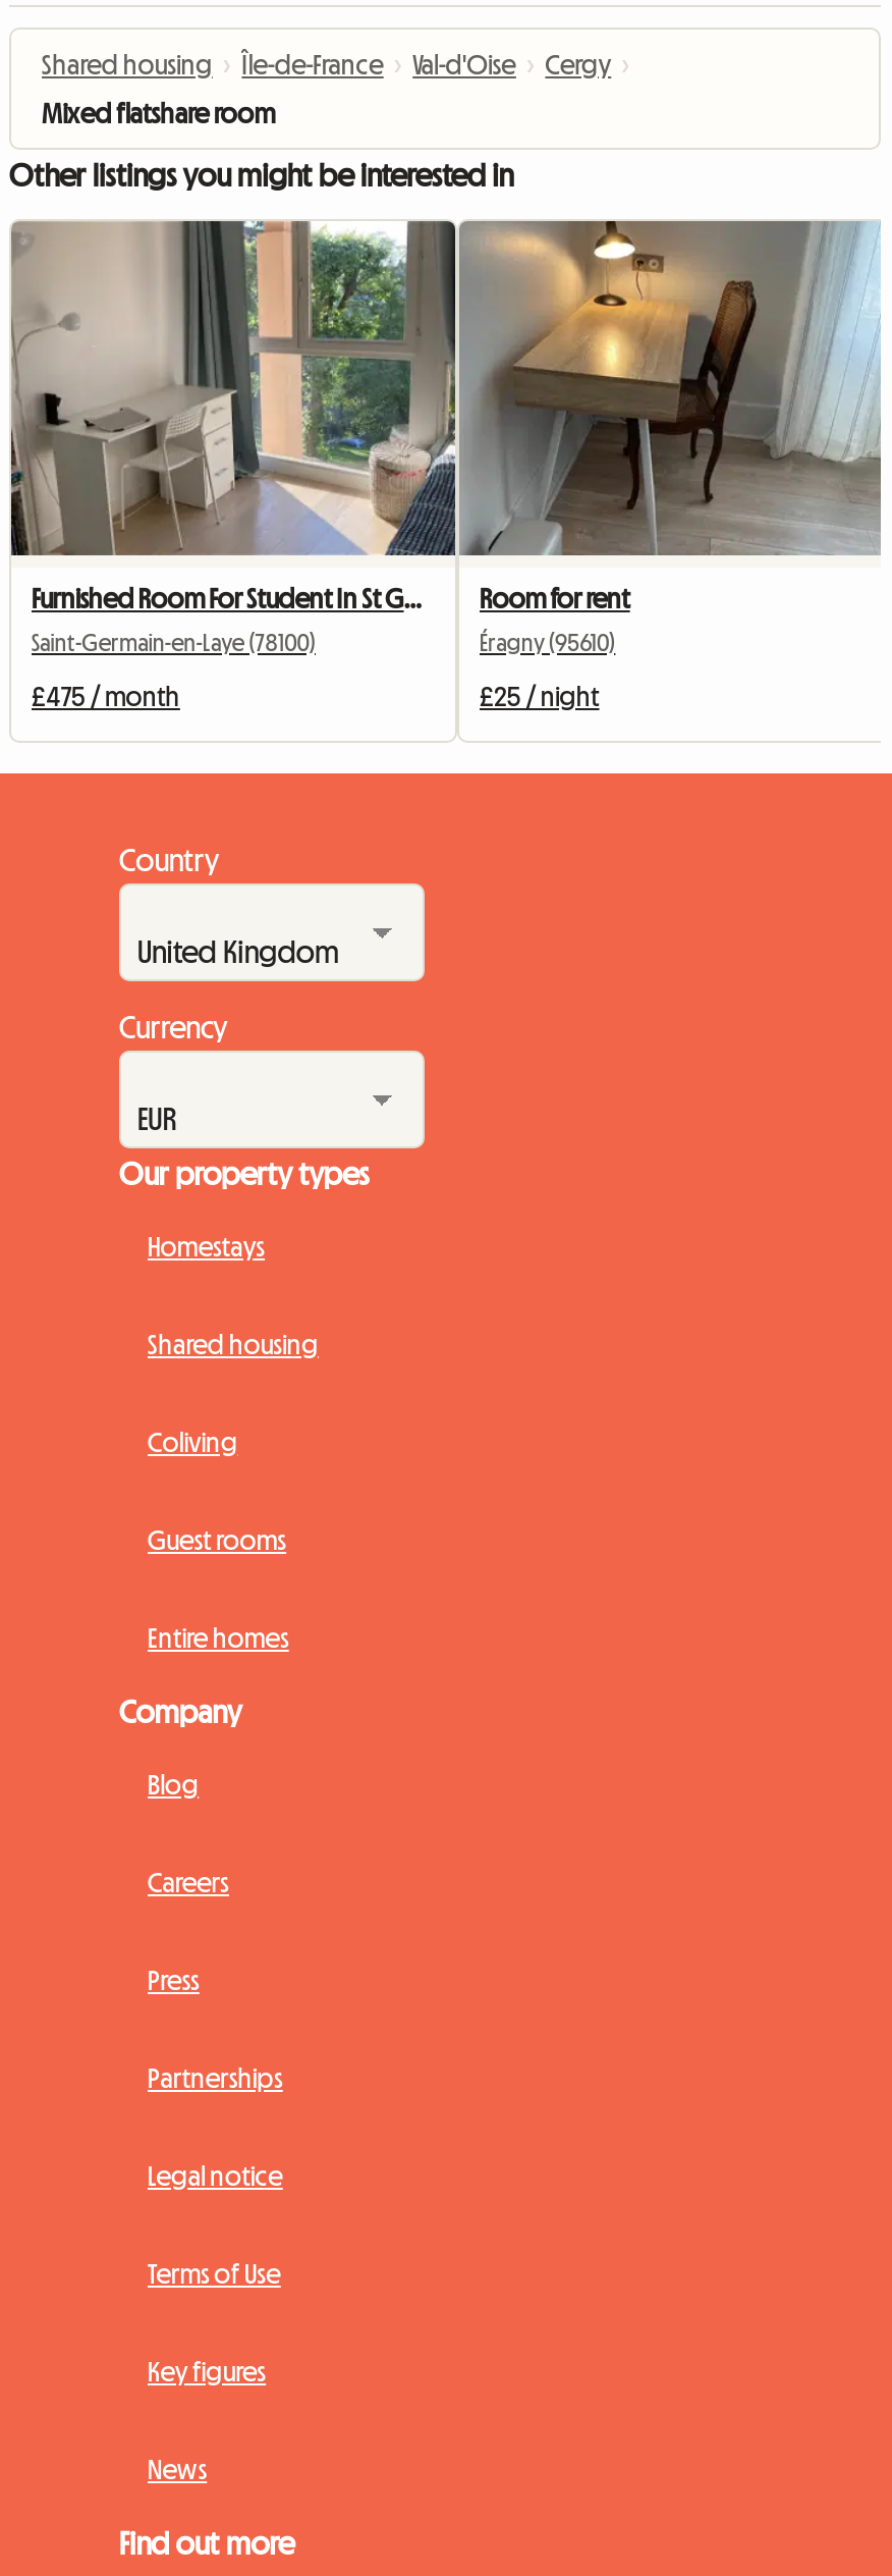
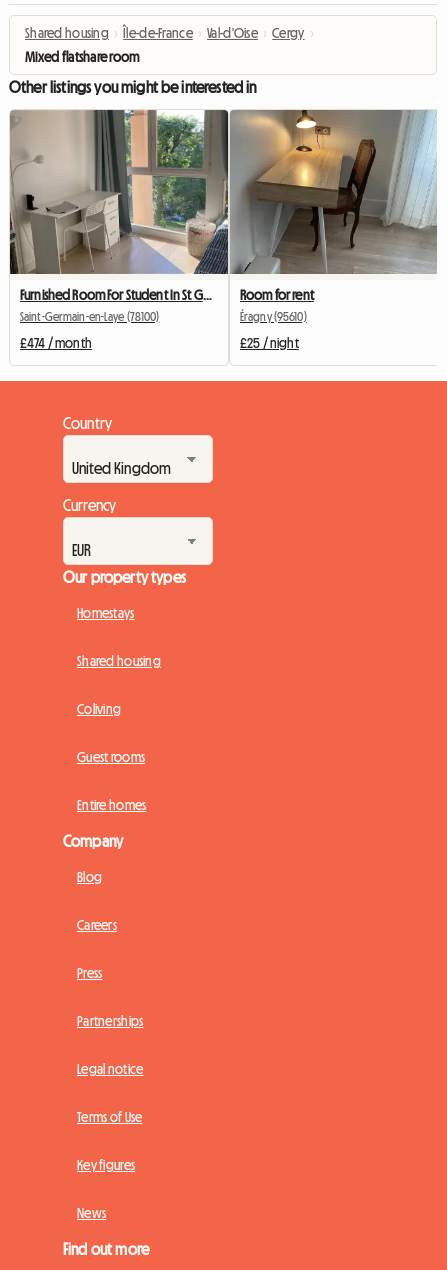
[32,681,180,709] £475 / month -> [20,335,92,349] £474 / month

